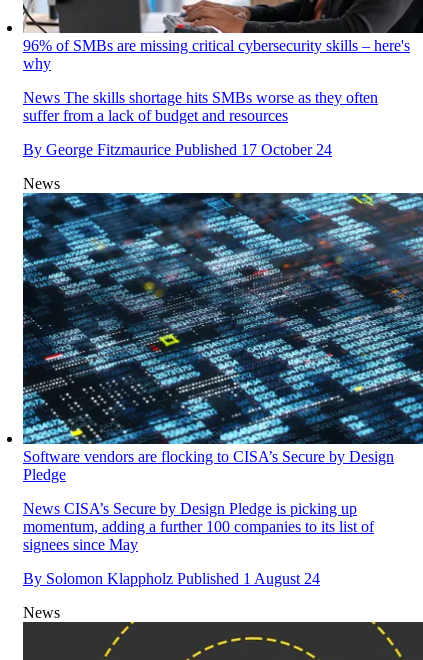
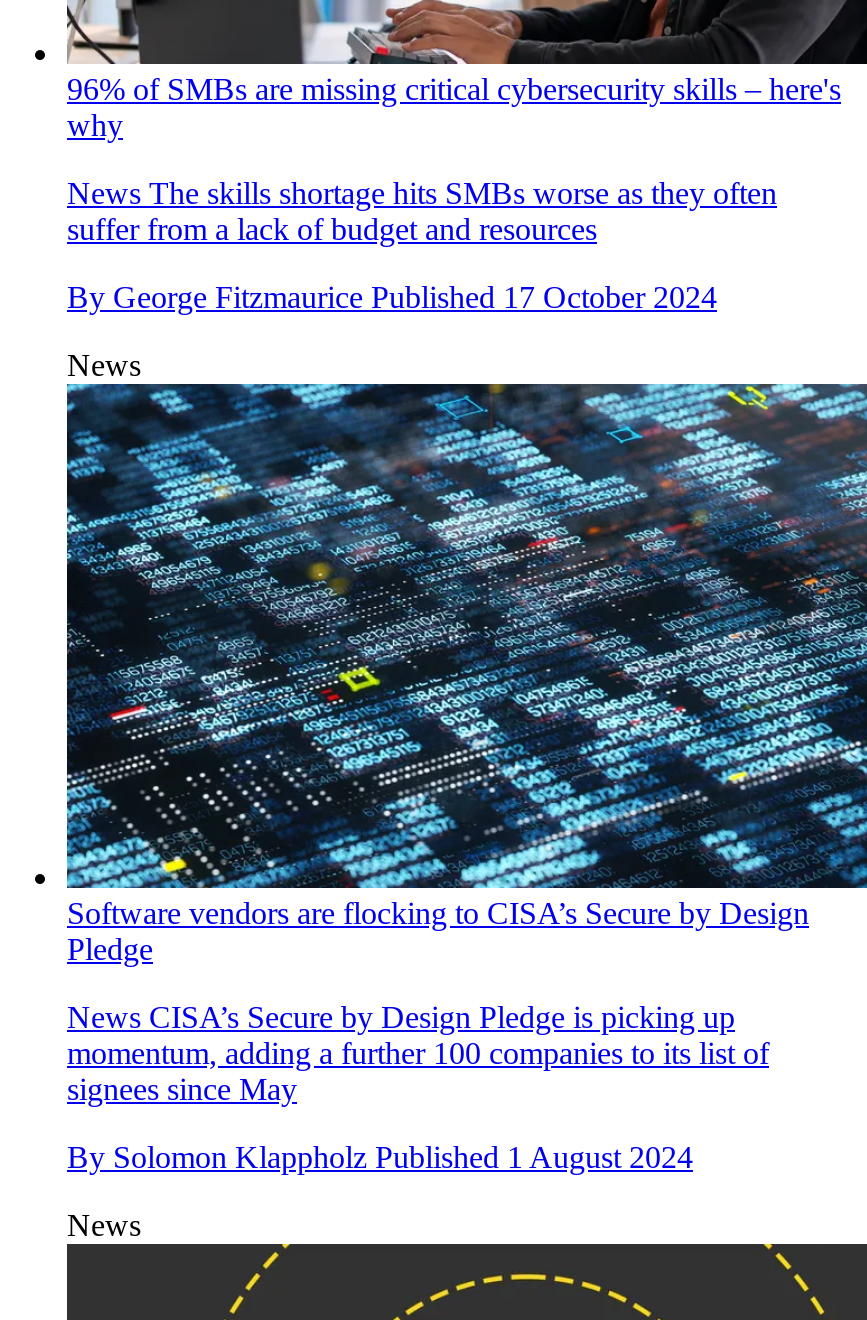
[23,141,332,158] By George Fitzmaurice Published 17 October 24 -> [67,281,717,315] By George Fitzmaurice Published 17 October 2024
[23,570,320,587] By Solomon Klappholz Published 1 August 24 -> [67,1141,693,1175] By Solomon Klappholz Published 1 August 2024

